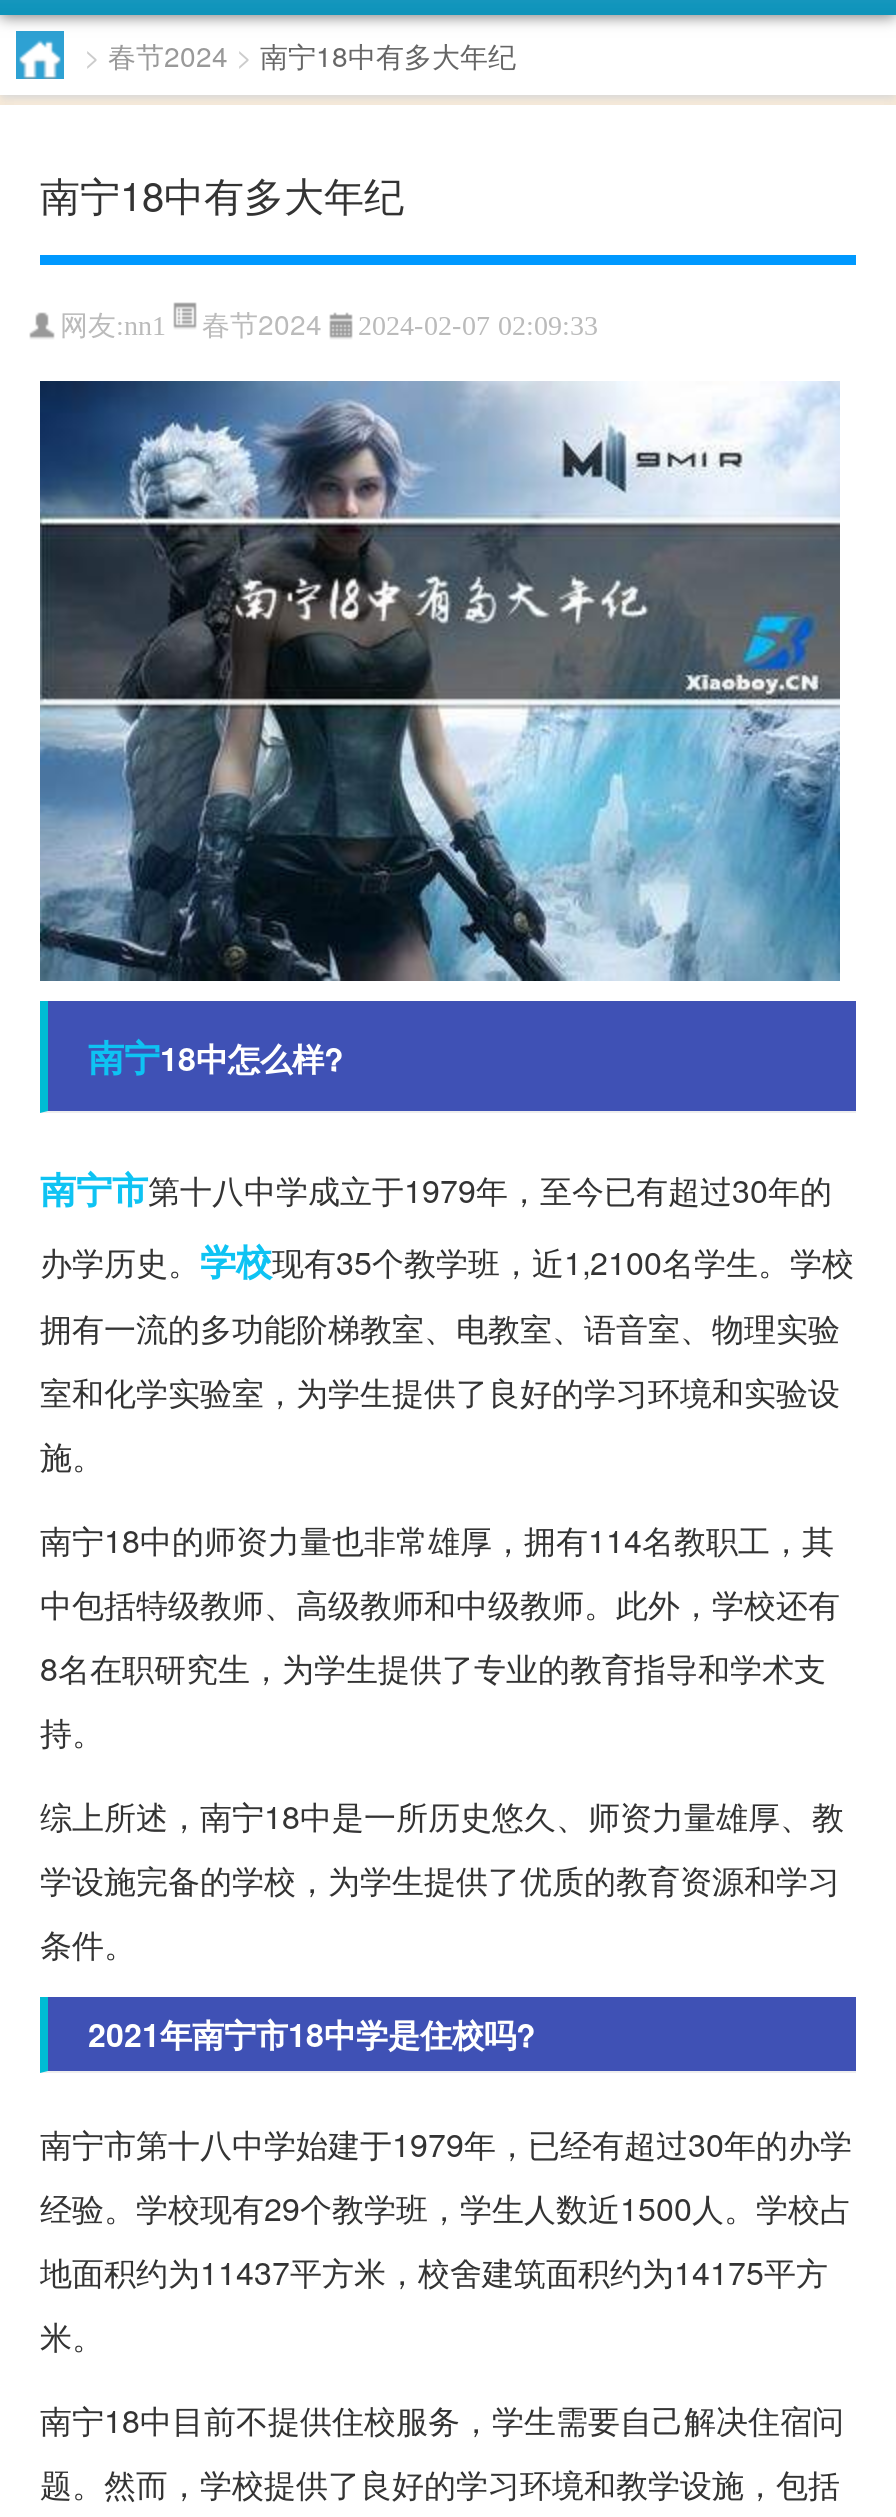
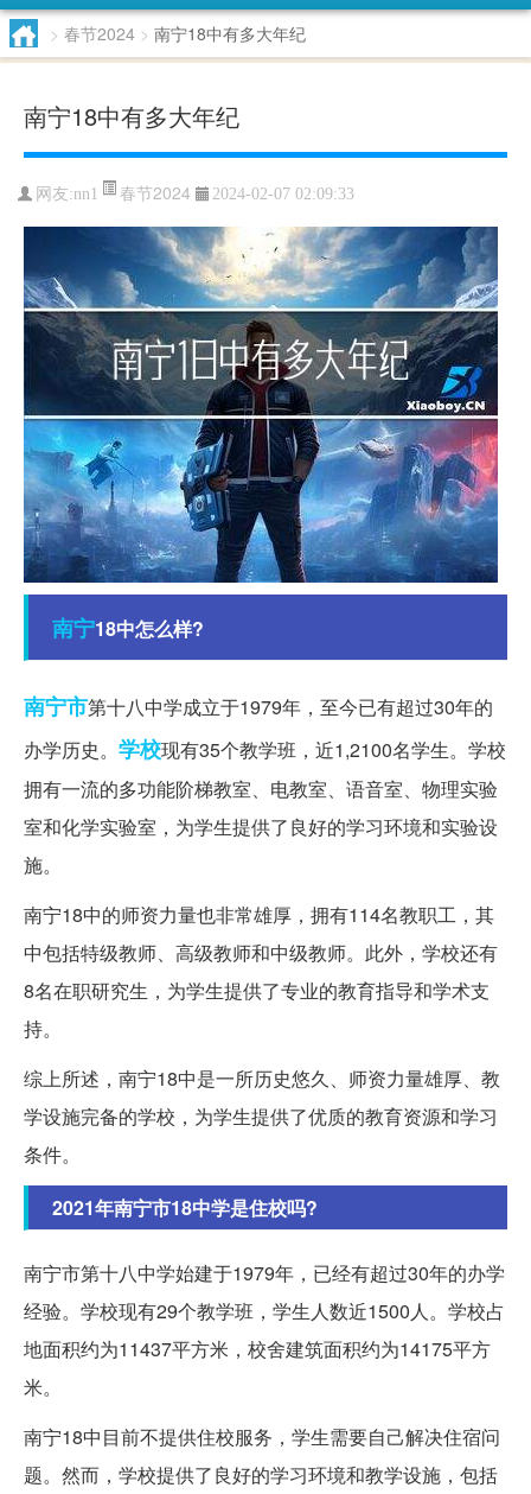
[40,379,842,983] [image] -> [23,225,499,584] [image]

